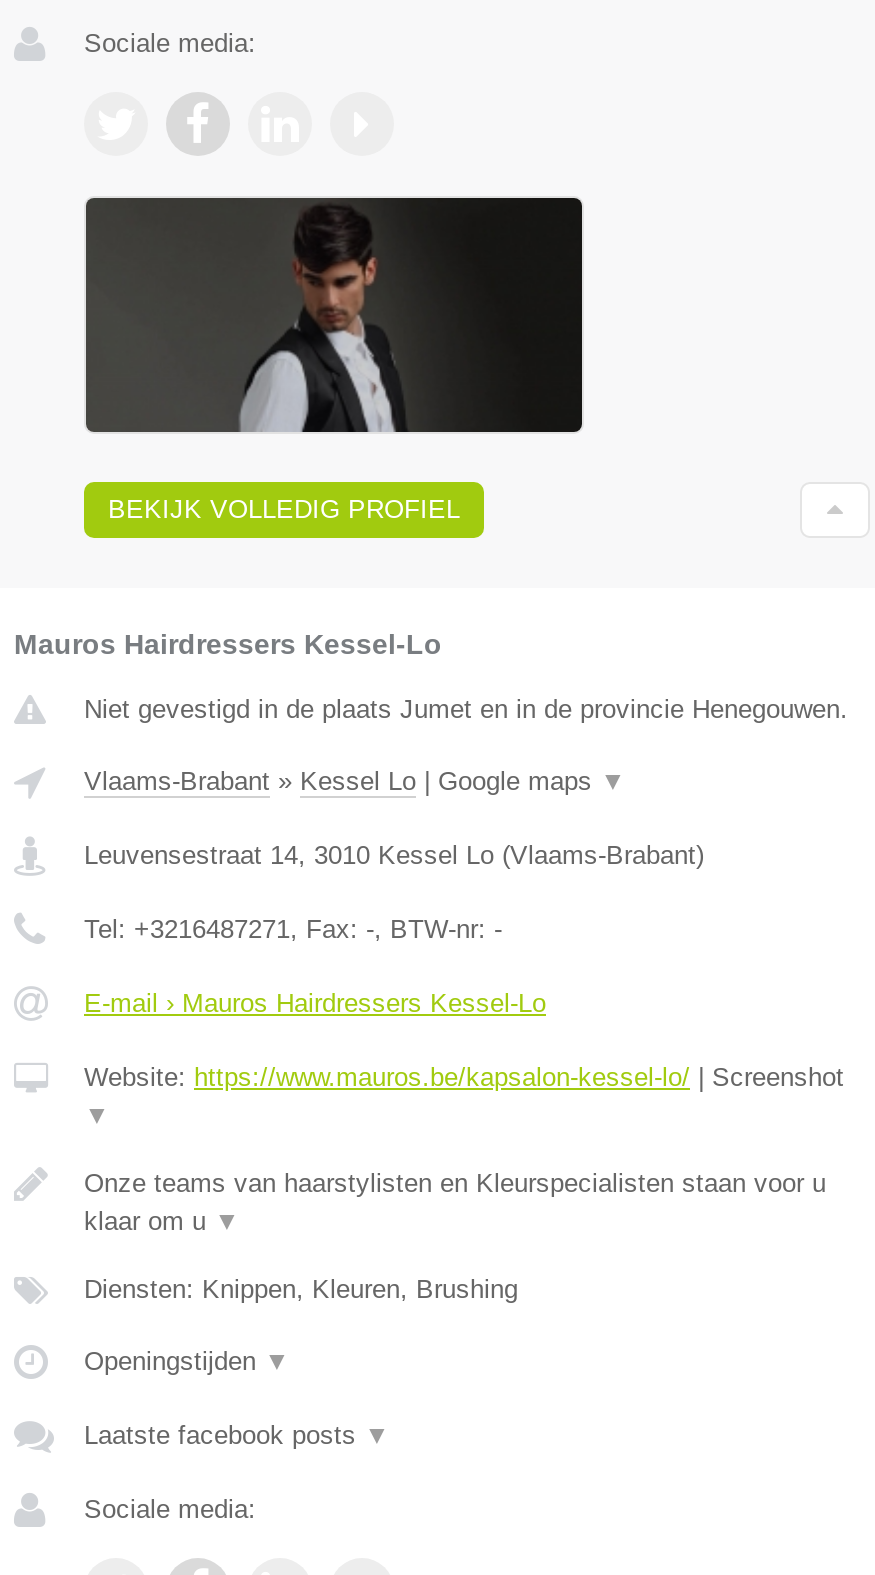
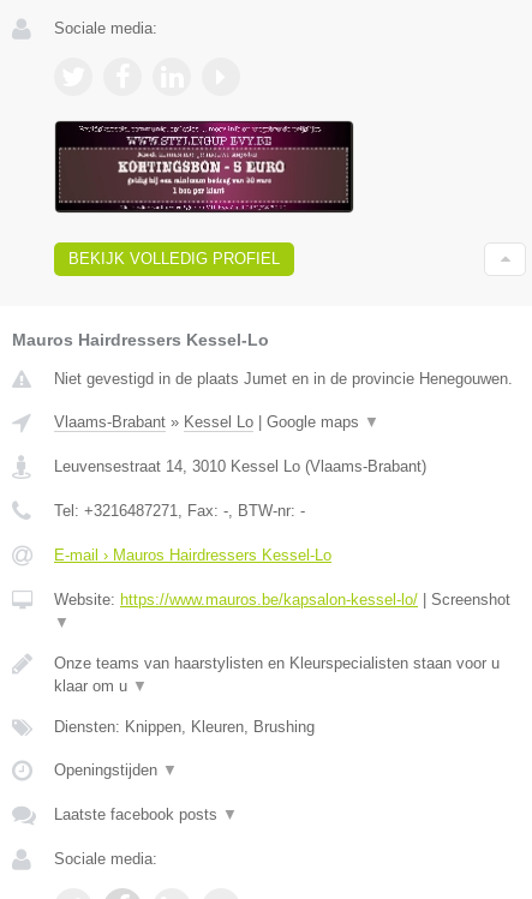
[86,198,572,432] [image] -> [56,121,348,214] [image]

